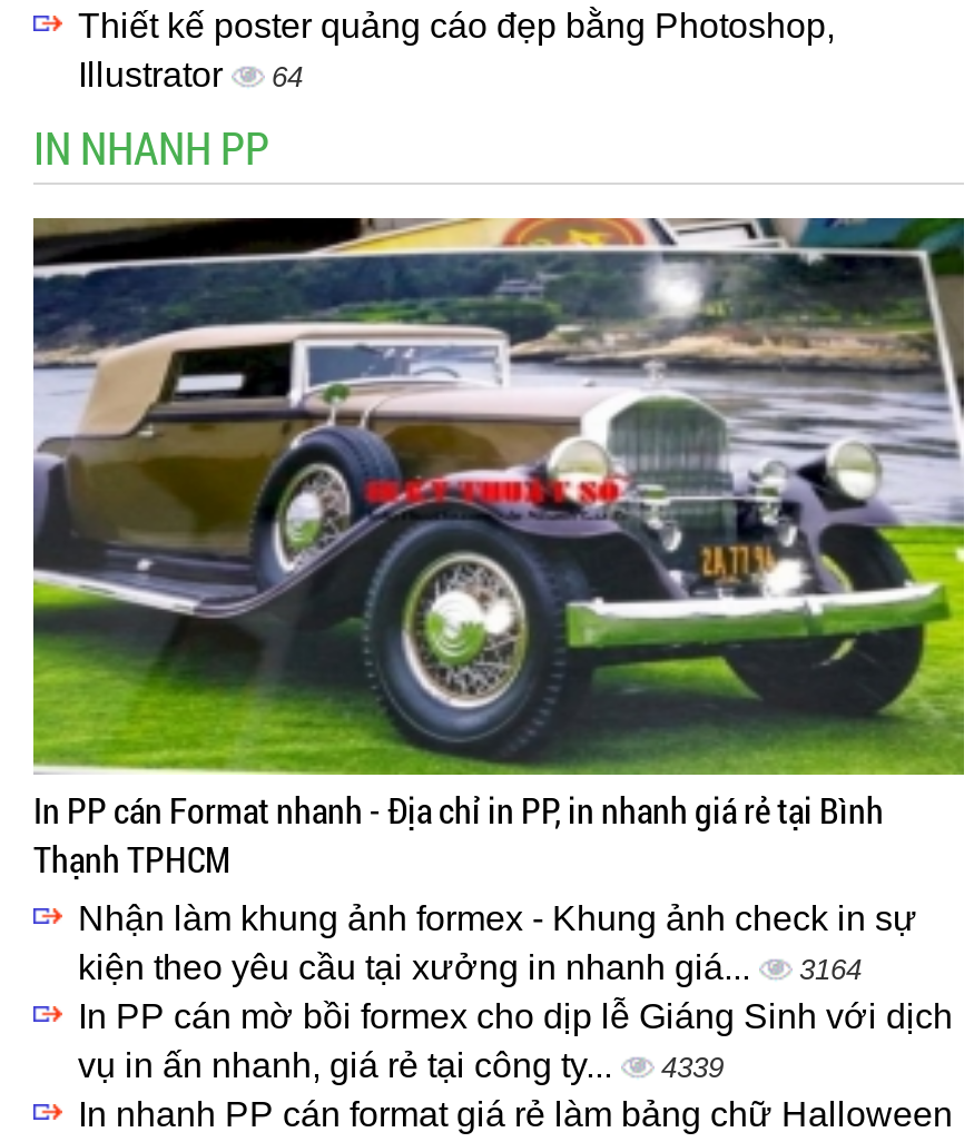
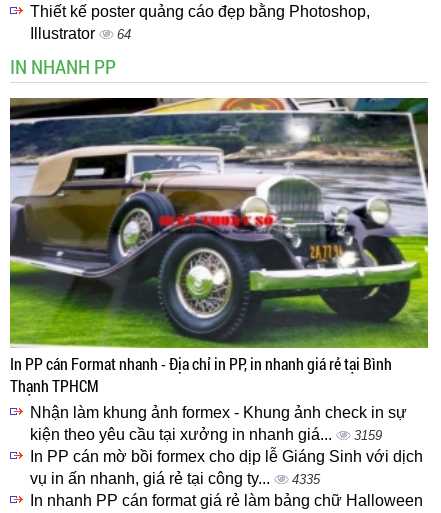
[78,949,862,986] kiện theo yêu cầu tại xưởng in nhanh giá... 3164 -> [30,426,382,443] kiện theo yêu cầu tại xưởng in nhanh giá... 3159
[78,1046,724,1084] vụ in ấn nhanh, giá rẻ tại công ty... 4339 -> [30,470,320,487] vụ in ấn nhanh, giá rẻ tại công ty... 4335

